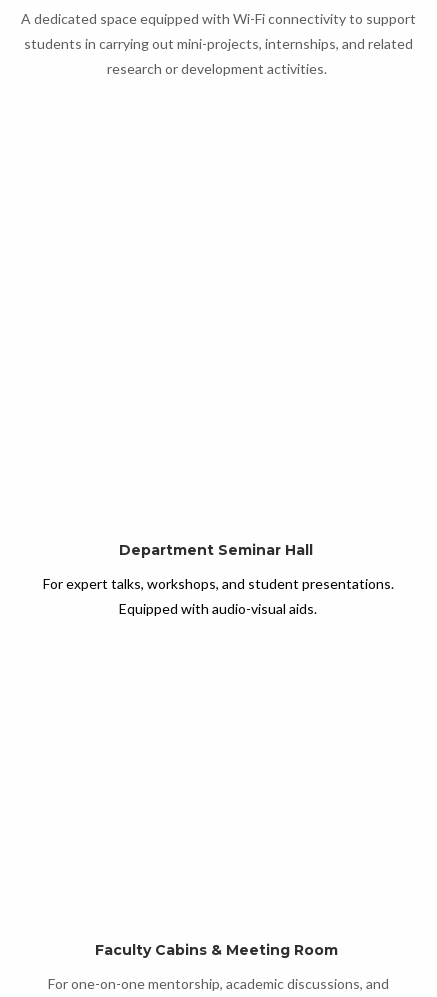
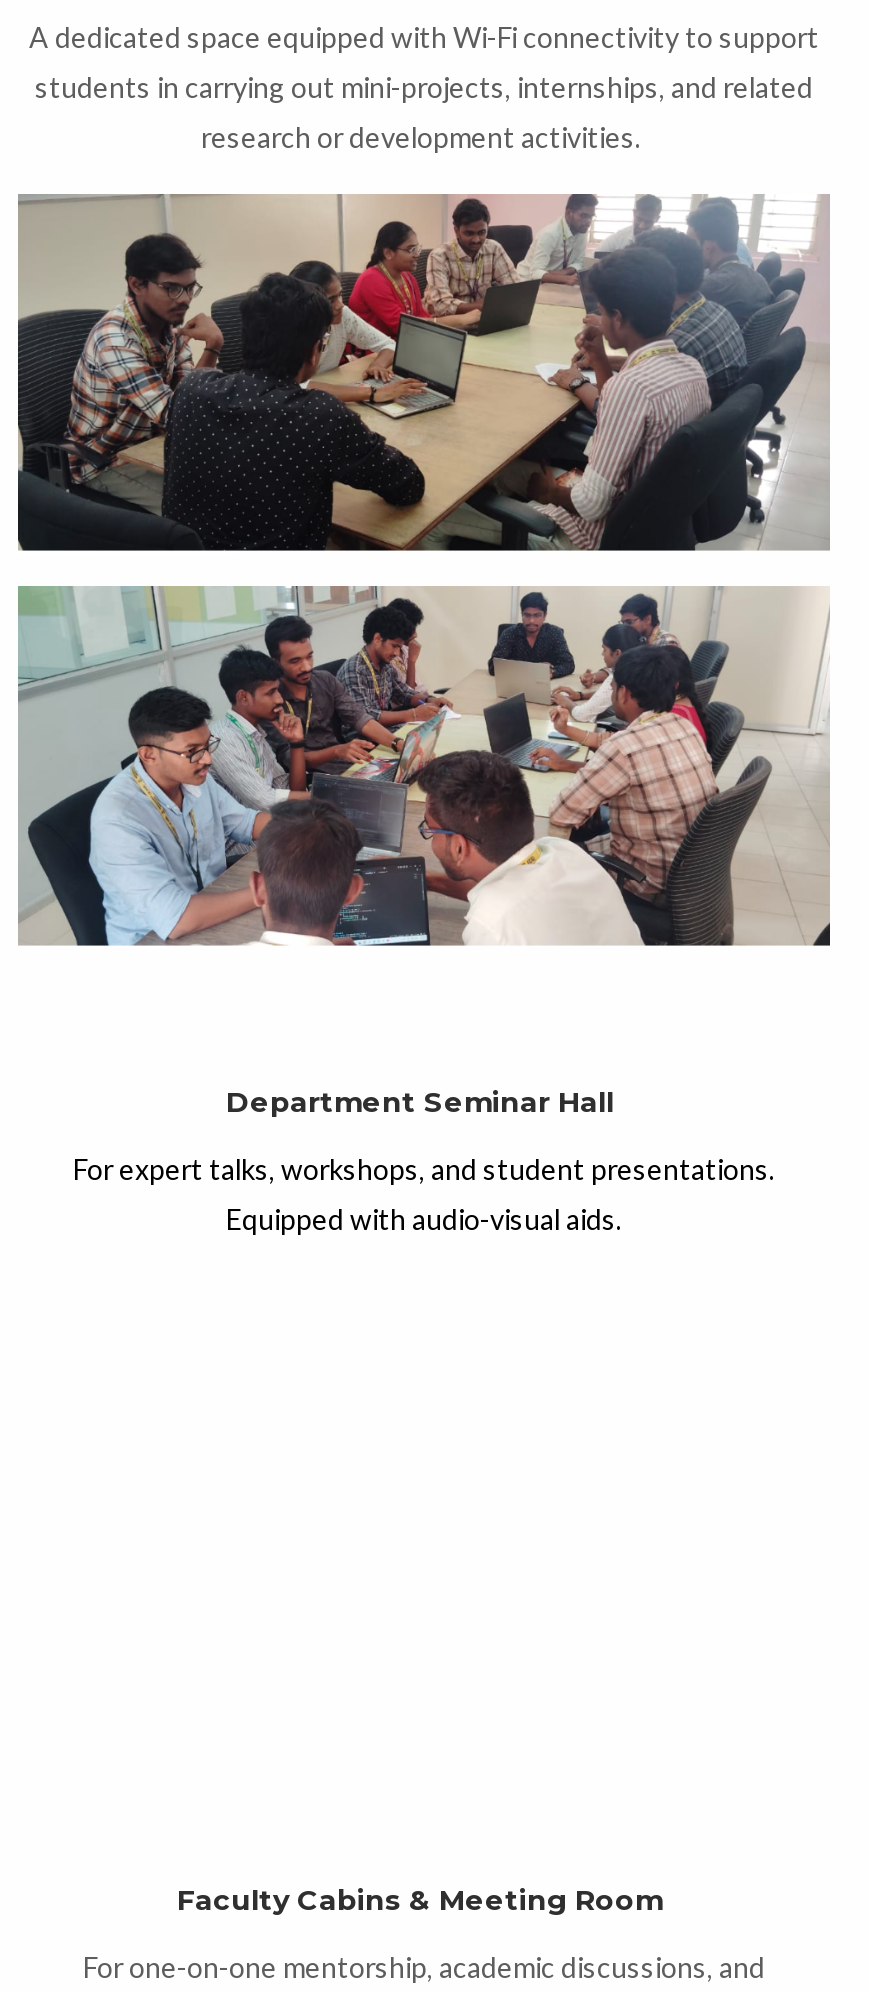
none -> [16,192,832,554] [image]
none -> [16,584,832,948] [image]

